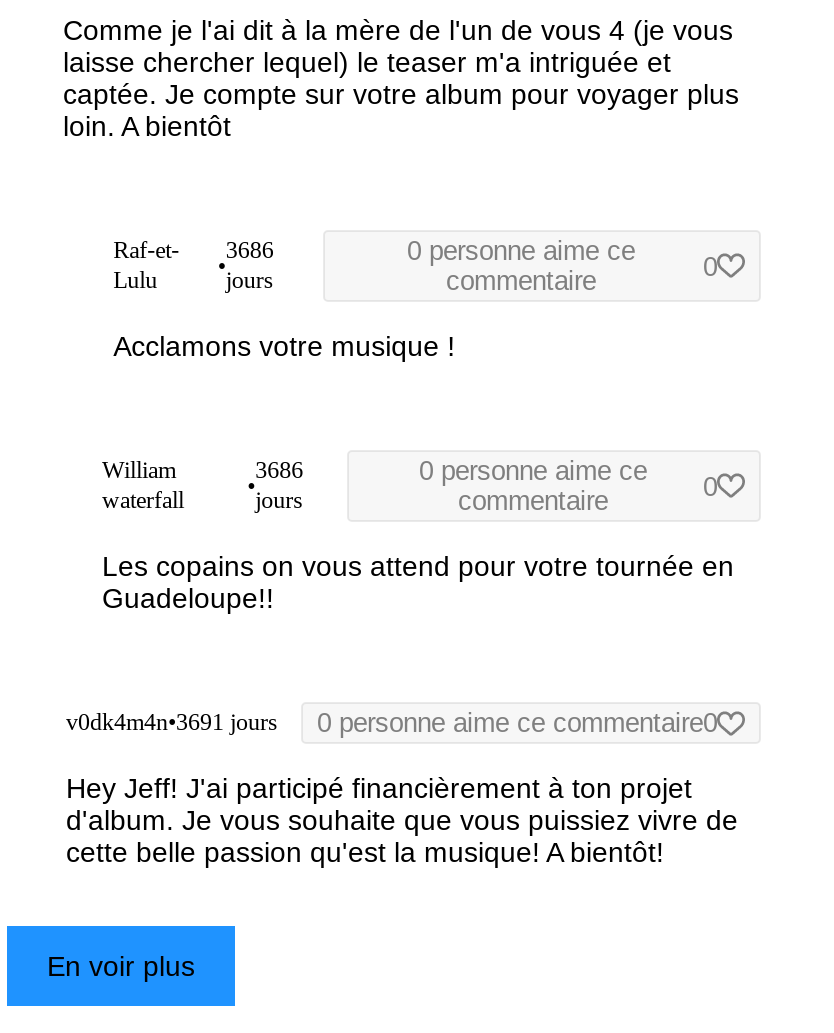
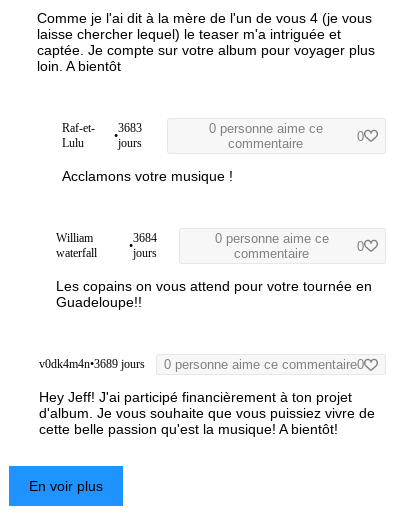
[113,236,274,264] Raf-et- 3686 -> [62,121,142,135] Raf-et- 3683
[255,456,303,484] 3686 -> [133,231,157,245] 3684
[66,708,717,738] v0dk4m4n•3691 jours 0 personne aime ce commentaire0 -> [38,357,364,372] v0dk4m4n•3689 jours 0 personne aime ce commentaire0

